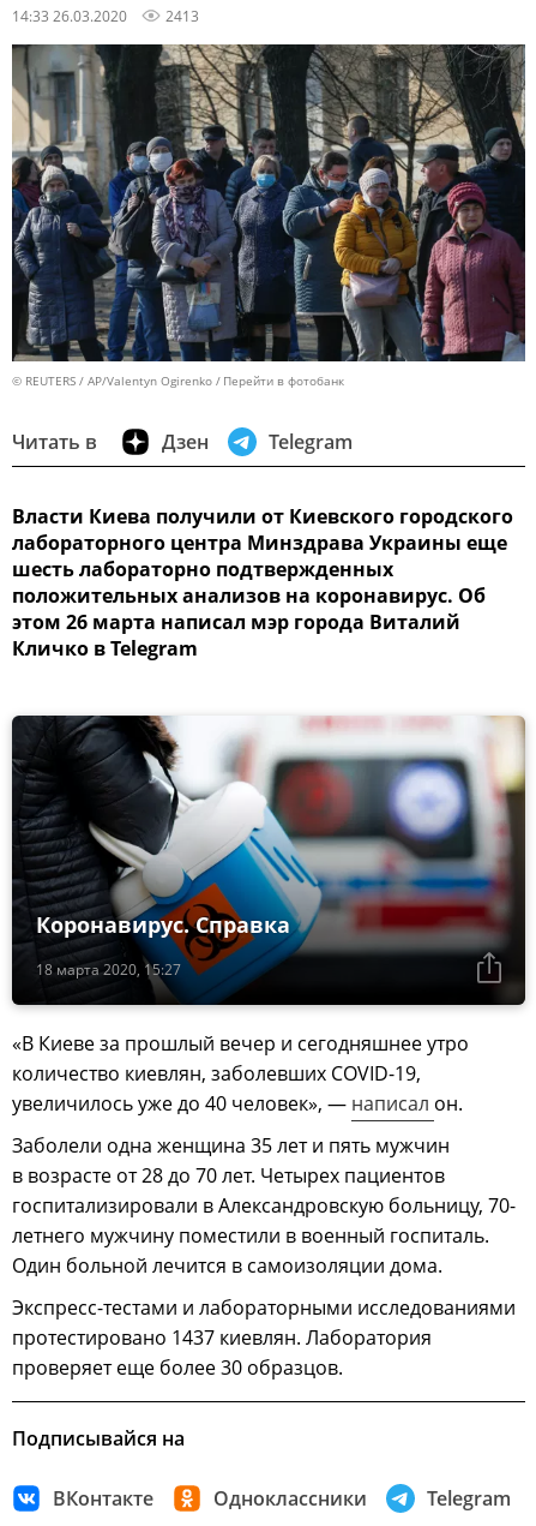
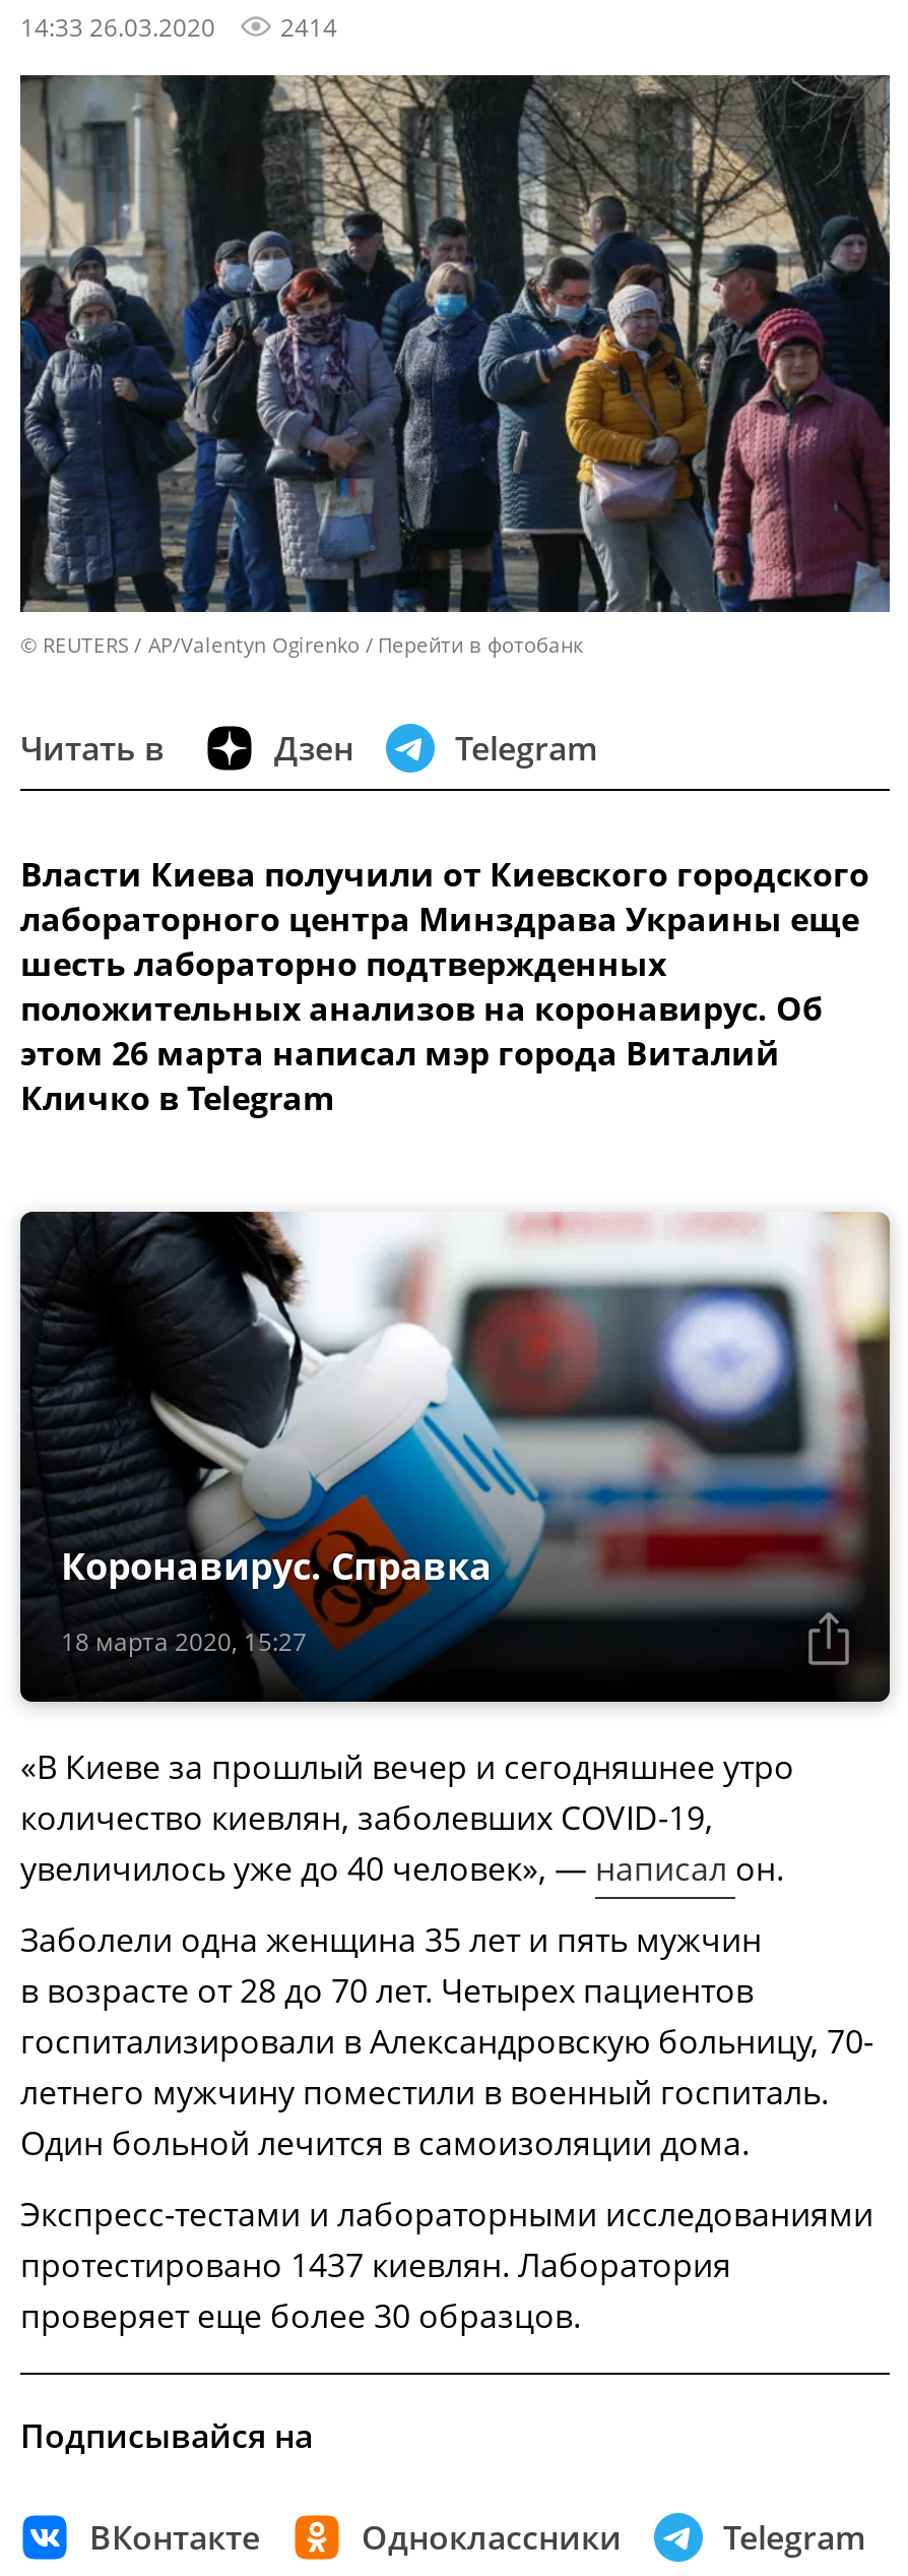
[12,6,199,25] 14:33 26.03.2020 2413 -> [20,10,337,43] 14:33 26.03.2020 2414

